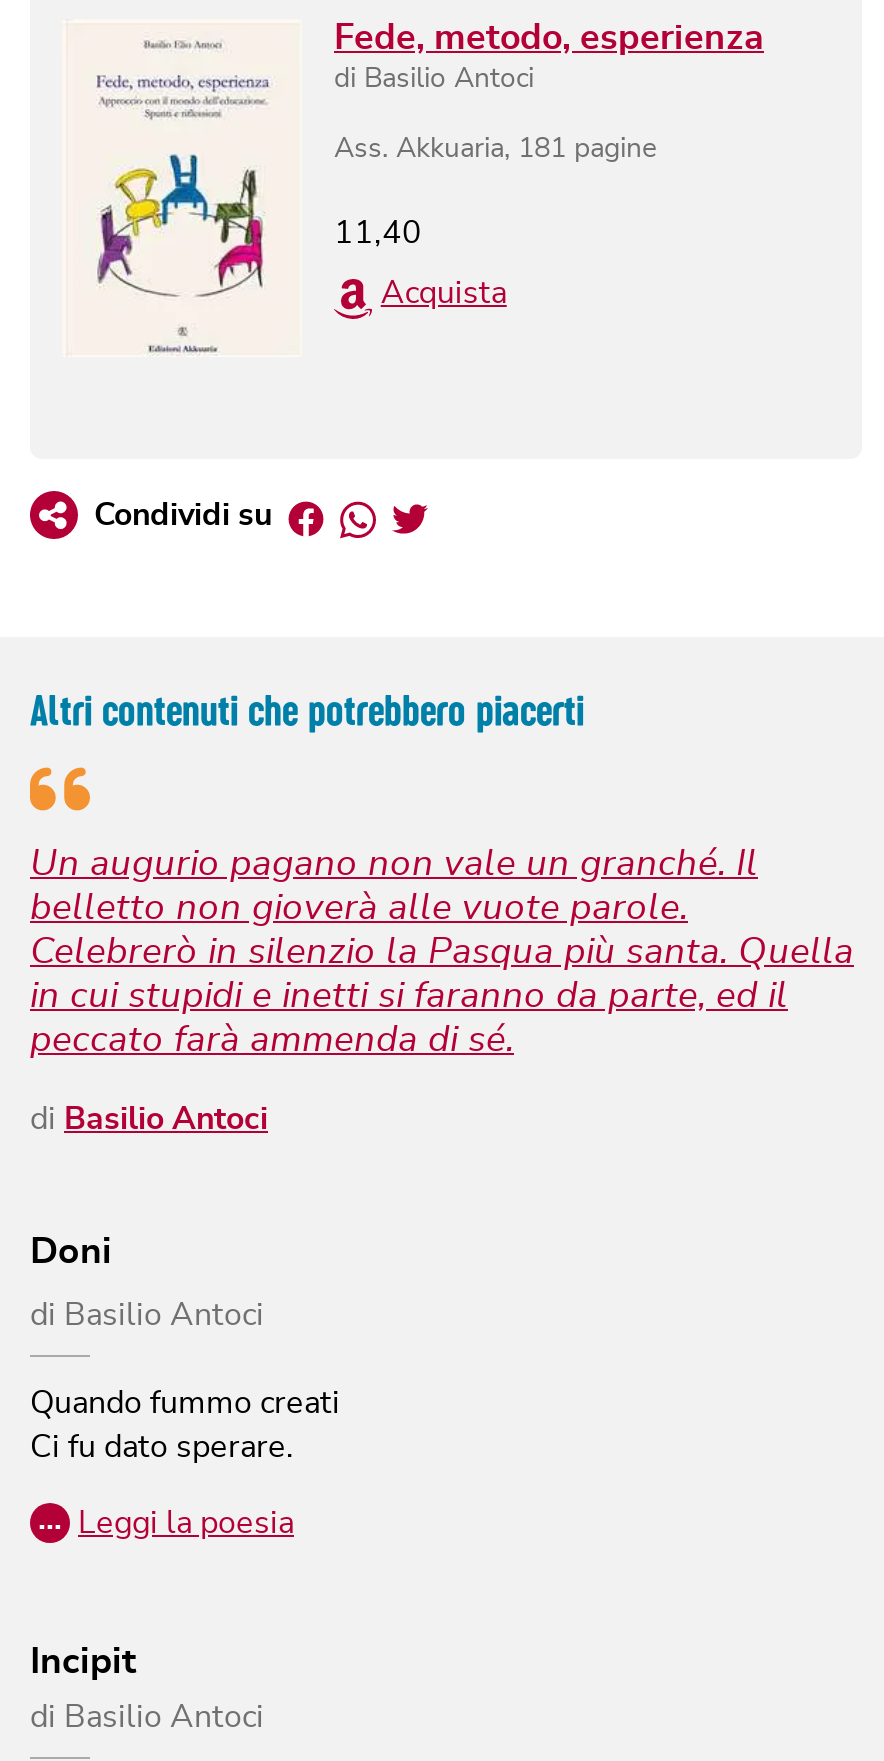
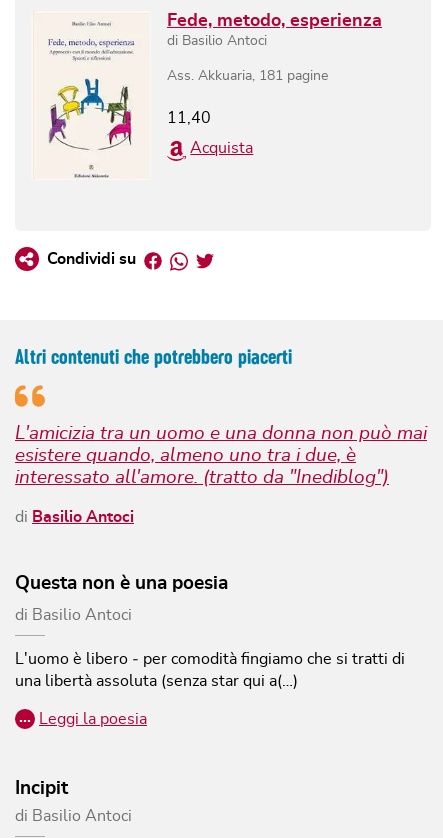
[30,844,854,1058] Un augurio pagano non vale un granché. Il | belletto non gioverà alle vuote parole. | Celebrerò in silenzio la Pasqua più santa. Quella | in cui stupidi e inetti si faranno da parte, ed il | peccato farà ammenda di sé. -> [15,424,427,487] L'amicizia tra un uomo e una donna non può mai | esistere quando, almeno uno tra i due, è | interessato all'amore. (tratto da "Inediblog")
[30,1232,112,1270] Doni -> [15,574,228,593] Questa non è una poesia
[30,1386,340,1462] Quando fummo creati | Ci fu dato sperare. -> [15,651,405,689] L'uomo è libero ‐ per comodità fingiamo che si tratti di | una libertà assoluta (senza star qui a(…)

